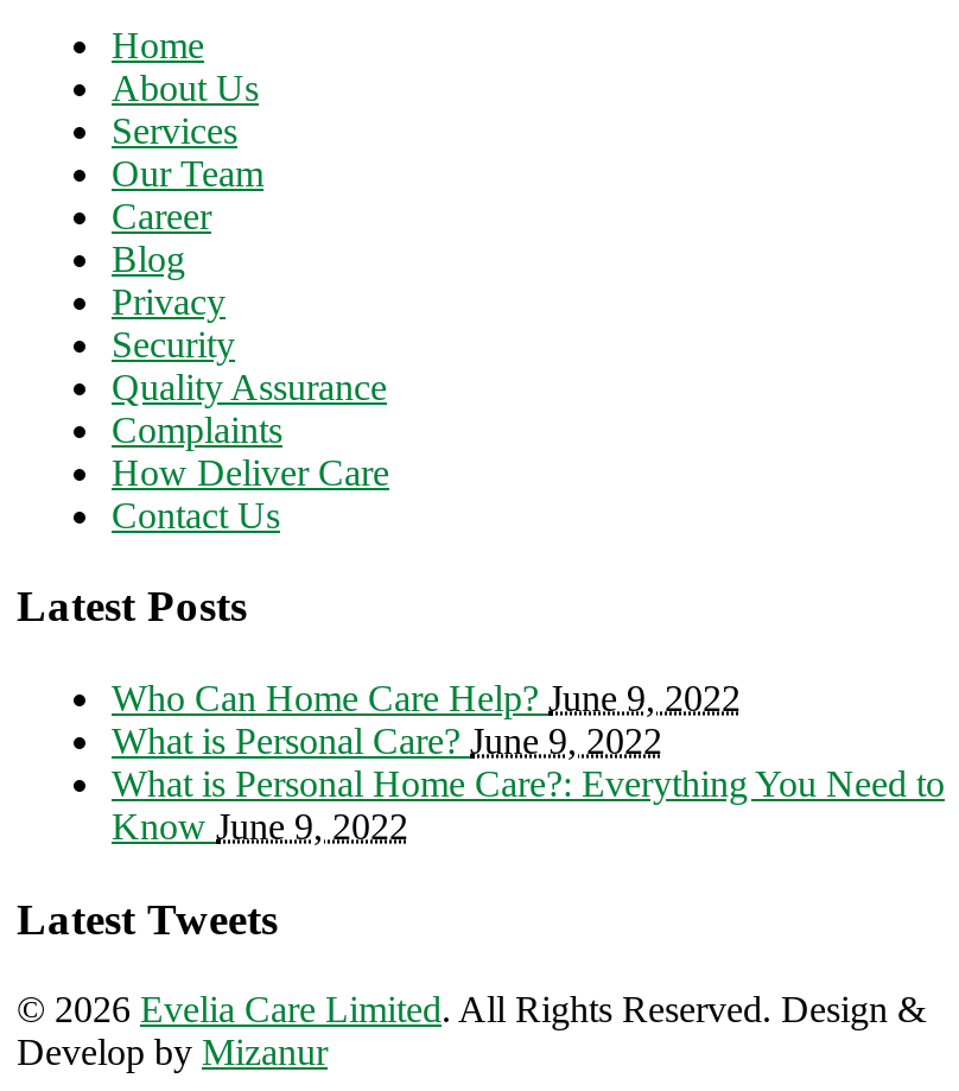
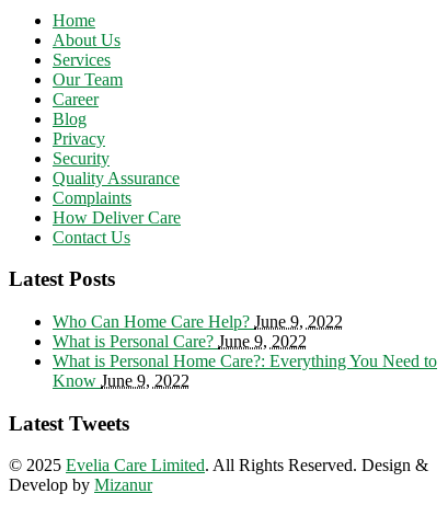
[17,990,926,1030] © 2026 Evelia Care Limited. All Rights Reserved. Design & -> [9,456,428,475] © 2025 Evelia Care Limited. All Rights Reserved. Design &

